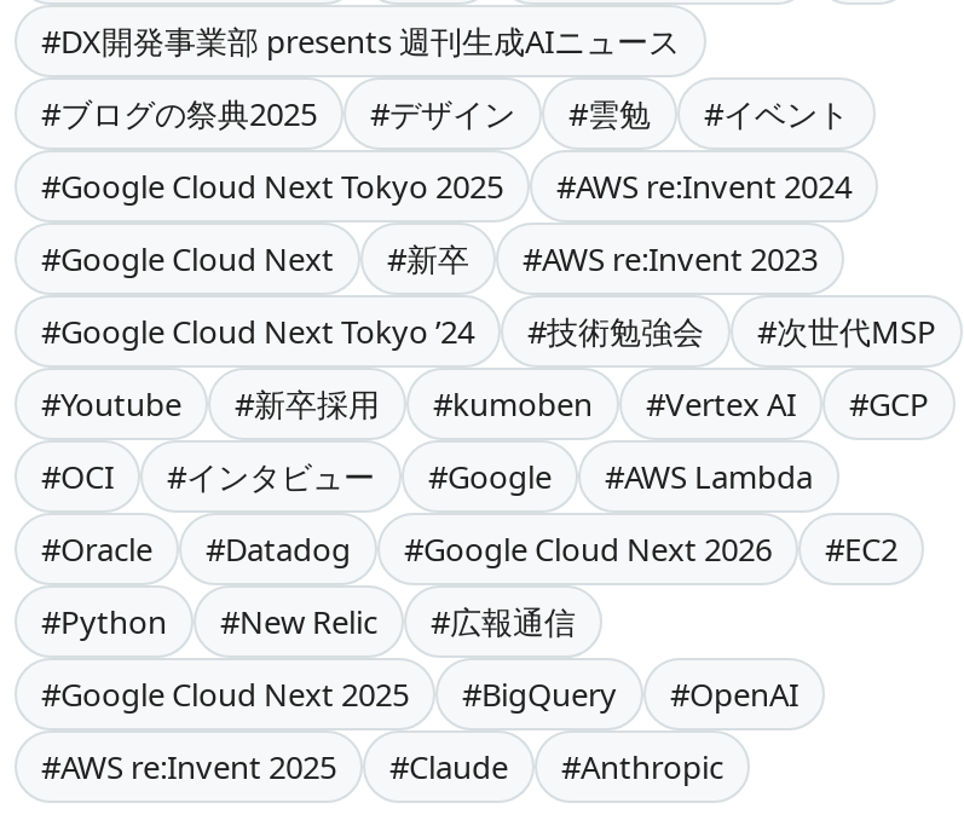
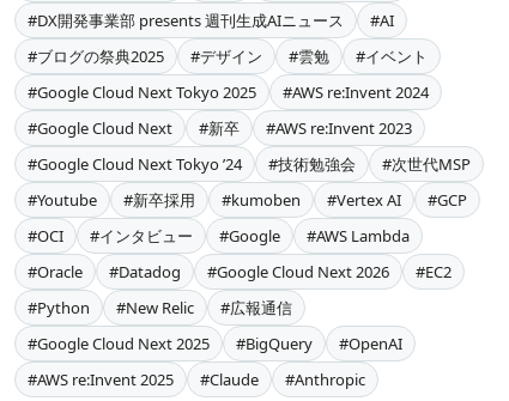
none -> [370,9,394,31] #AI

